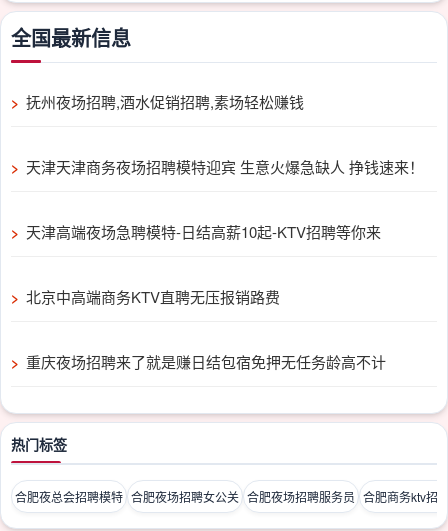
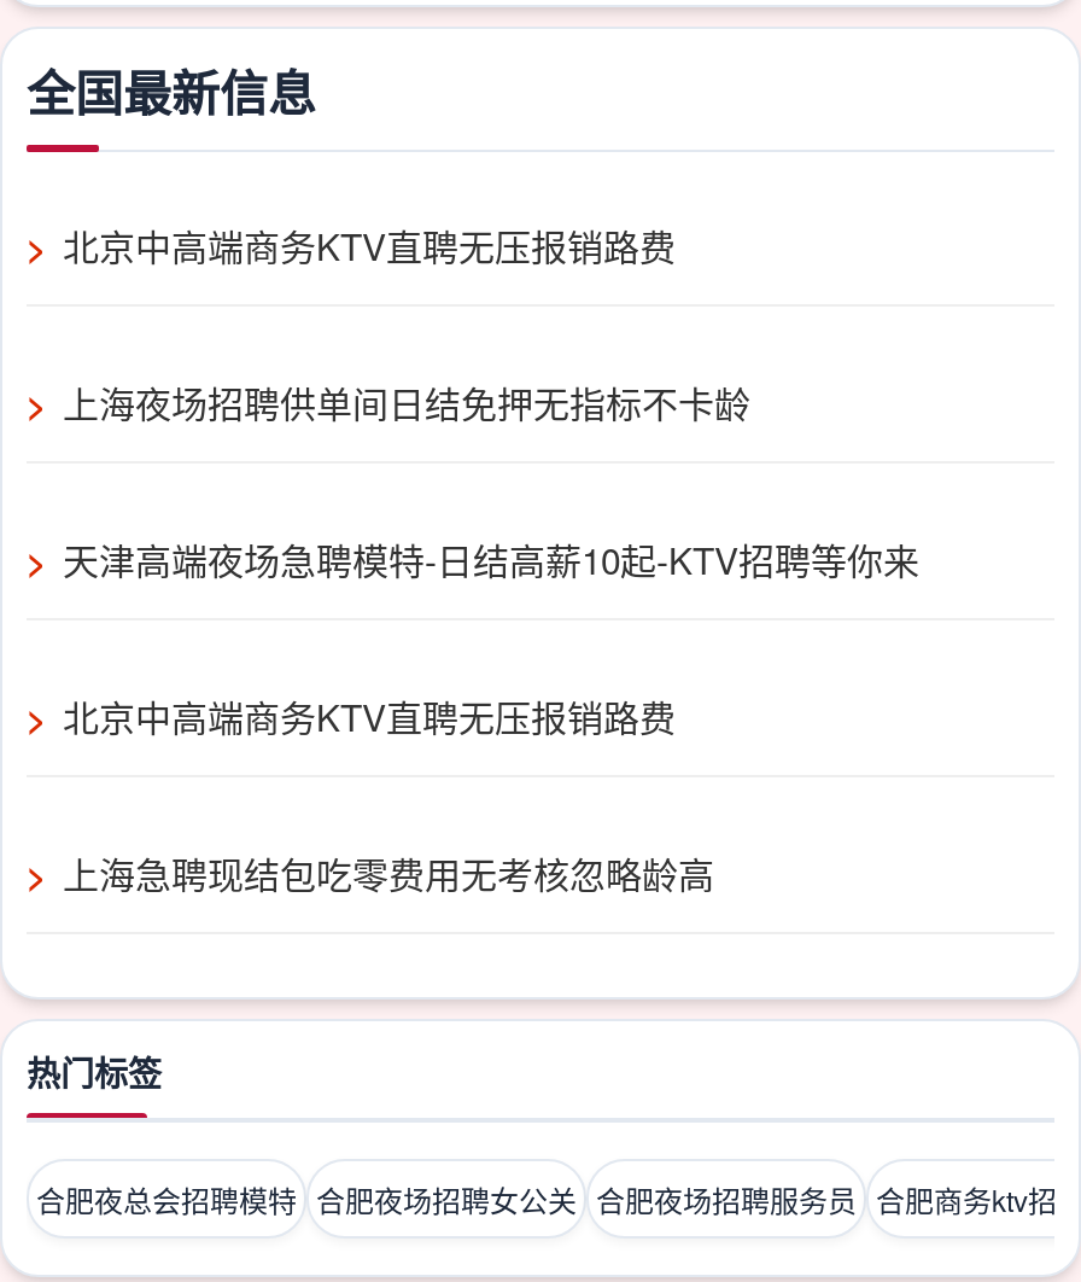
[26,91,304,112] 抚州夜场招聘,酒水促销招聘,素场轻松赚钱 -> [63,220,676,270] 北京中高端商务KTV直聘无压报销路费
[26,156,424,177] 天津天津商务夜场招聘模特迎宾 生意火爆急缺人 挣钱速来！ -> [63,377,750,427] 上海夜场招聘供单间日结免押无指标不卡龄
[26,351,386,372] 重庆夜场招聘来了就是赚日结包宿免押无任务龄高不计 -> [63,847,714,898] 上海急聘现结包吃零费用无考核忽略龄高

